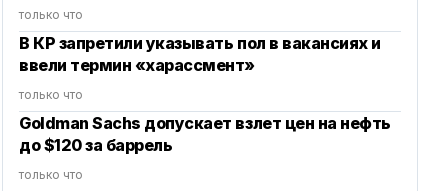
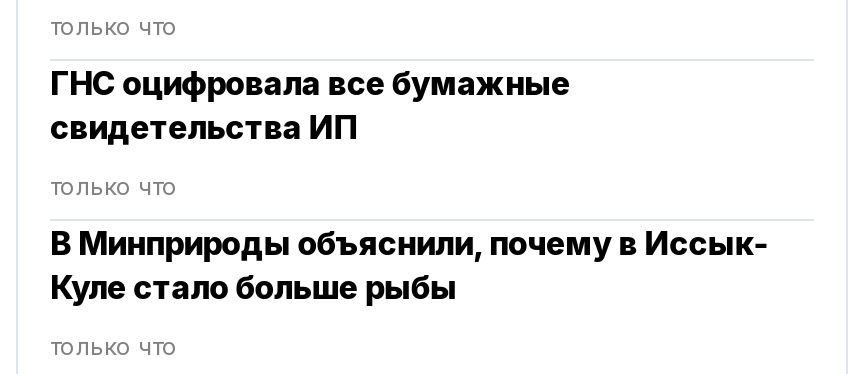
[19,33,381,75] В КР запретили указывать пол в вакансиях и | ввели термин «харассмент» -> [50,63,570,147] ГНС оцифровала все бумажные | свидетельства ИП
[19,113,391,155] Goldman Sachs допускает взлет цен на нефть | до $120 за баррель -> [50,223,767,307] В Минприроды объяснили, почему в Иссык- | Куле стало больше рыбы

